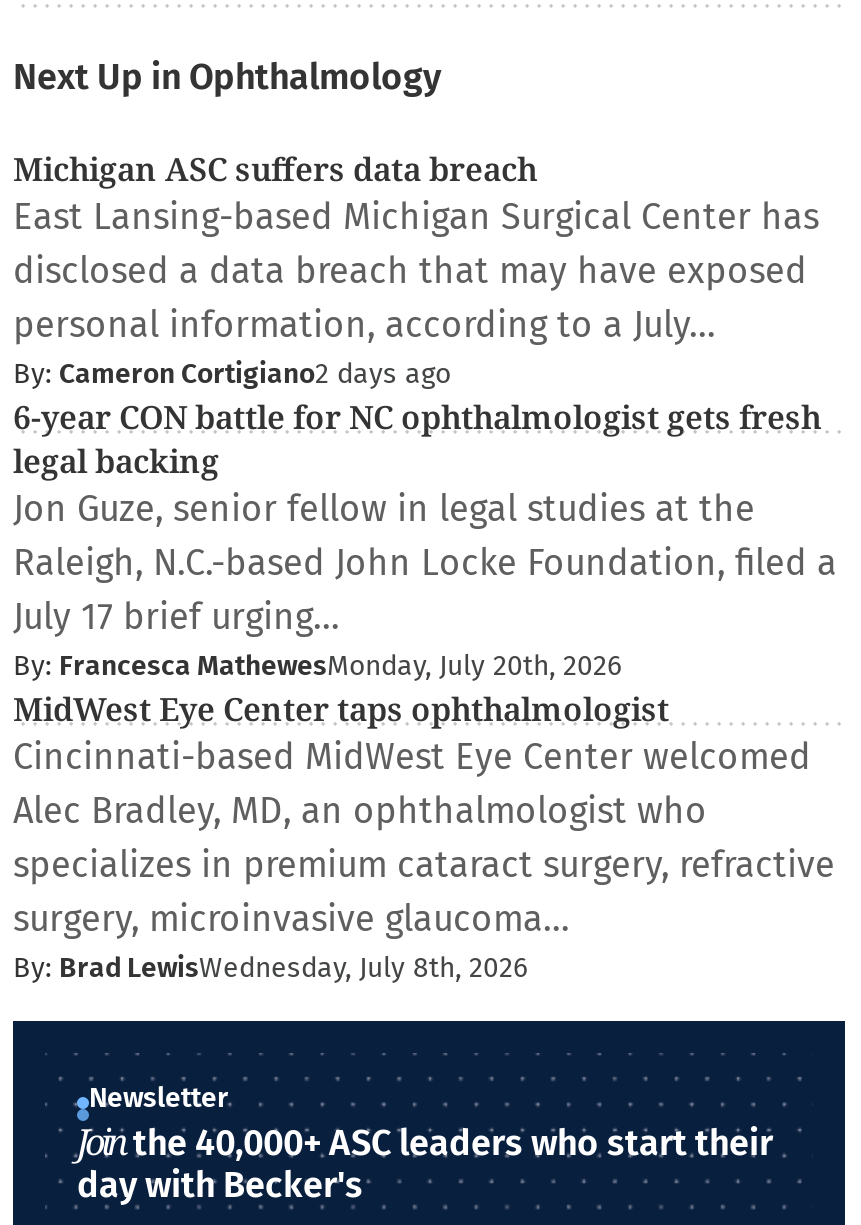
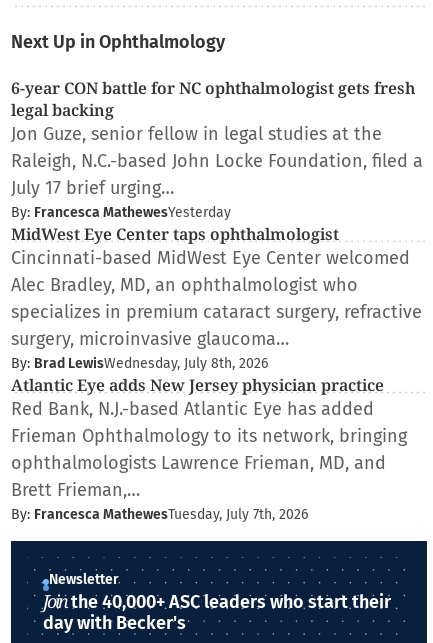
[13,147,819,391] Michigan ASC suffers data breach | East Lansing-based Michigan Surgical Center has | disclosed a data breach that may have exposed | personal information, according to a July… | By: Cameron Cortigiano2 days ago -> none
moved [13,395,837,639] -> [11,77,423,199]: 6-year CON battle for NC ophthalmologist gets fresh | legal backing | Jon Guze, senior fellow in legal studies at the | Raleigh, N.C.-based John Locke Foundation, filed a | July 17 brief urging…
[13,649,621,683] By: Francesca MathewesMonday, July 20th, 2026 -> [11,204,231,221] By: Francesca MathewesYesterday
moved [13,687,835,985] -> [11,223,422,372]: MidWest Eye Center taps ophthalmologist | Cincinnati-based MidWest Eye Center welcomed | Alec Bradley, MD, an ophthalmologist who | specializes in premium cataract surgery, refractive | surgery, microinvasive glaucoma… | By: Brad LewisWednesday, July 8th, 2026
none -> [11,374,407,523] Atlantic Eye adds New Jersey physician practice | Red Bank, N.J.-based Atlantic Eye has added | Frieman Ophthalmology to its network, bringing | ophthalmologists Lawrence Frieman, MD, and | Brett Frieman,… | By: Francesca MathewesTuesday, July 7th, 2026

